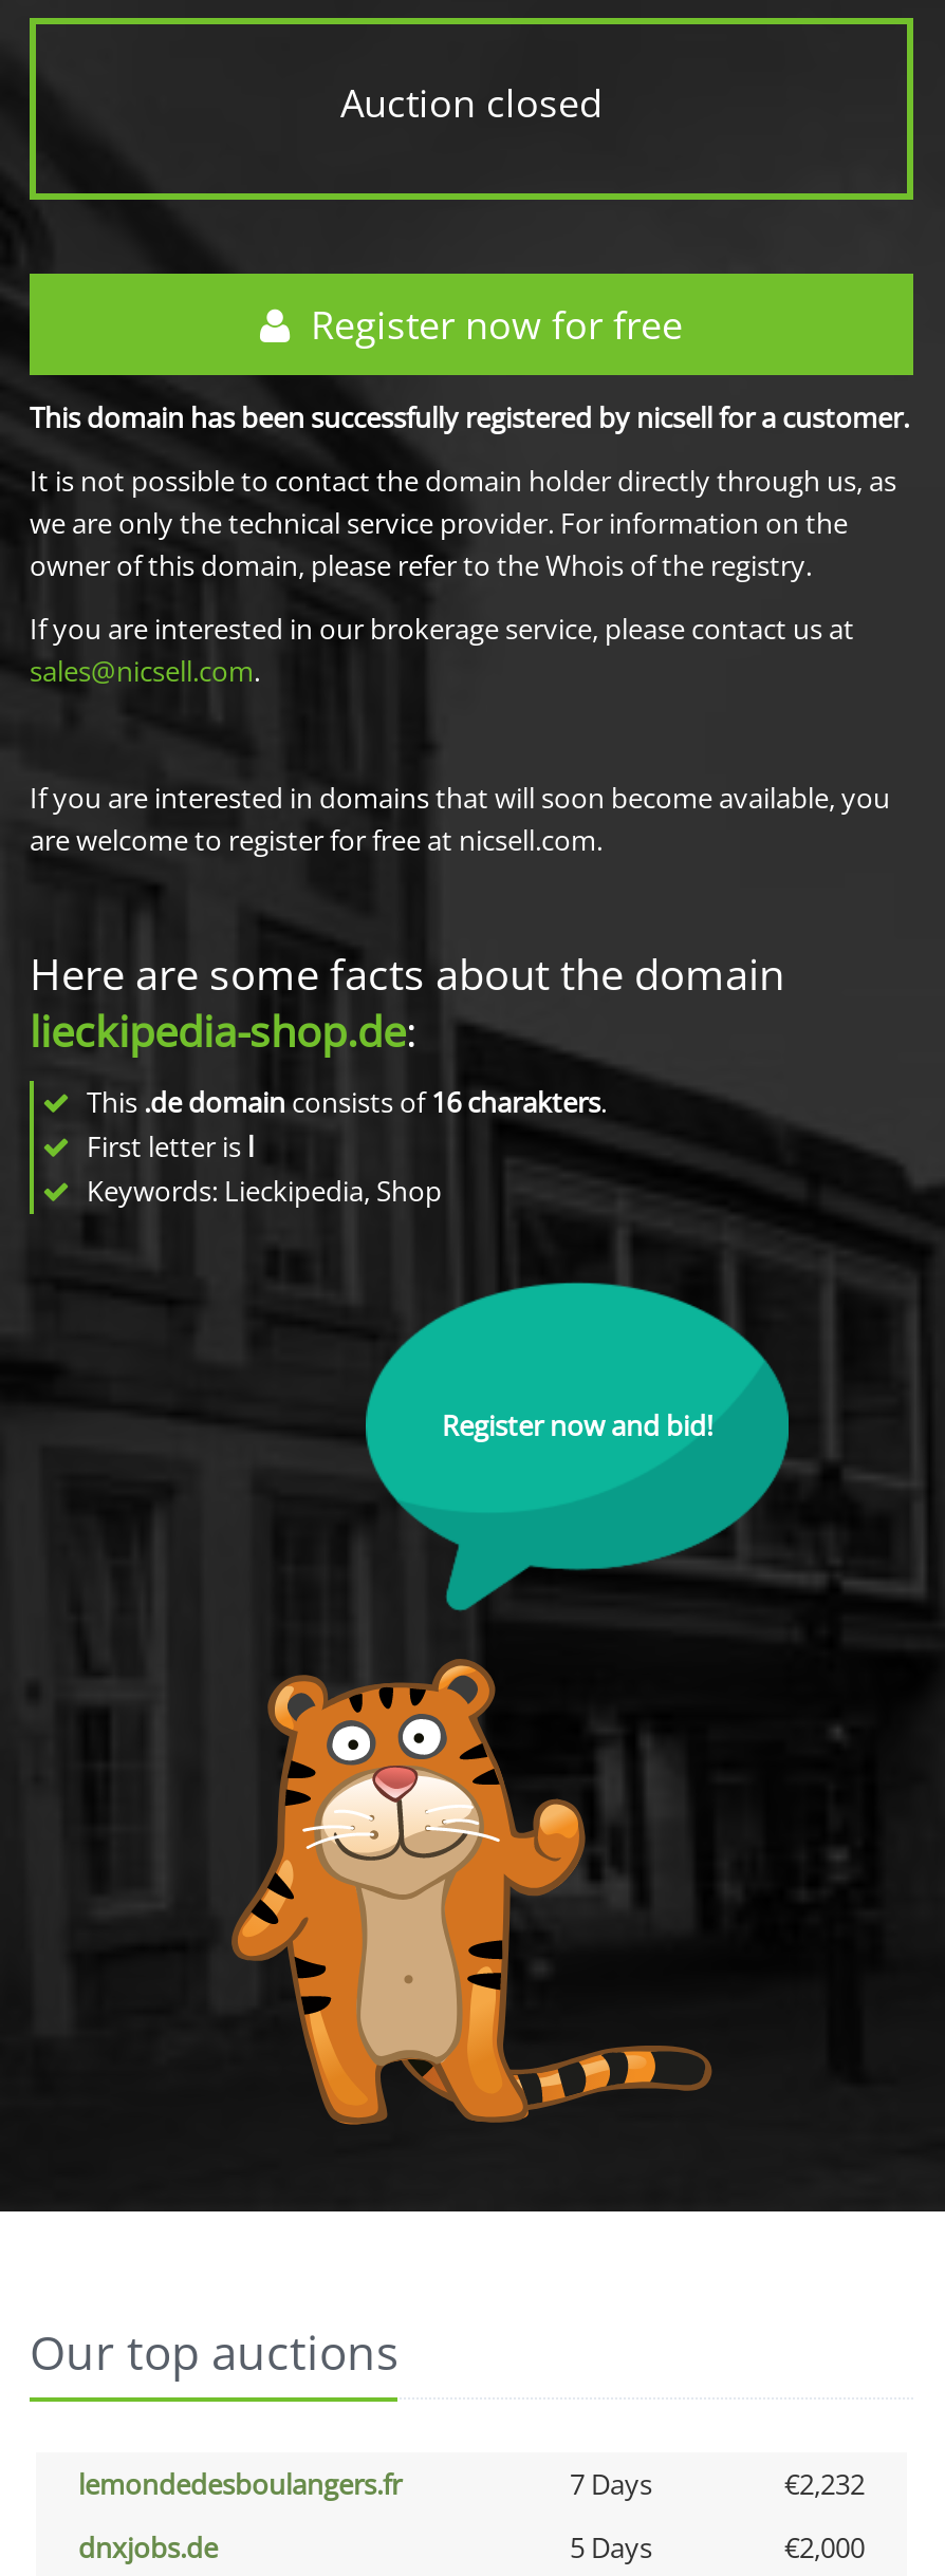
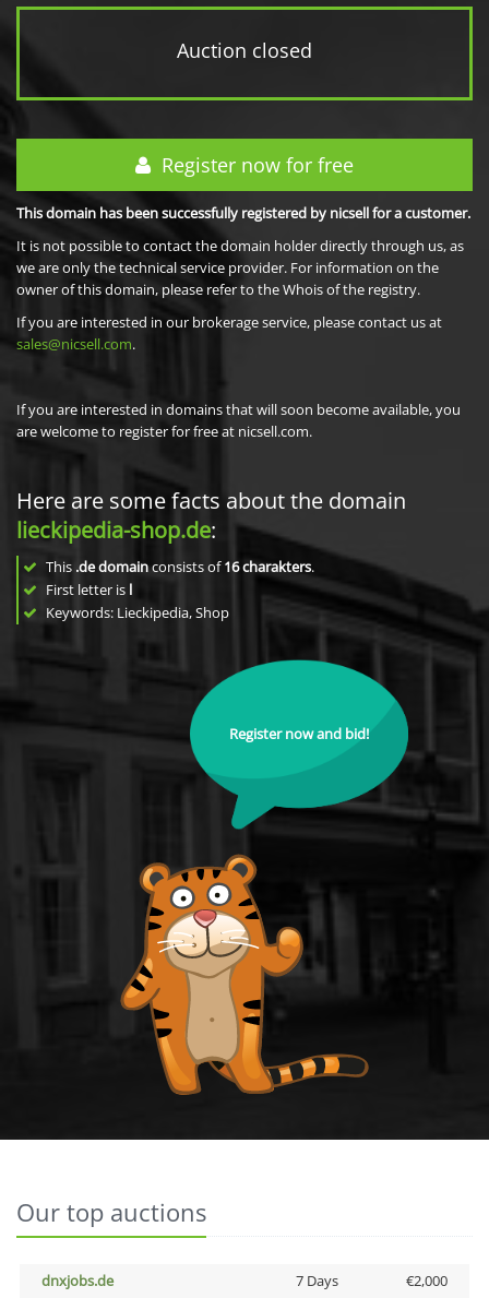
[78,2465,865,2503] lemondedesboulangers.fr | 7 Days | €2,232 -> none
[570,2528,652,2566] 5 Days -> [295,1271,338,1290] 7 Days

